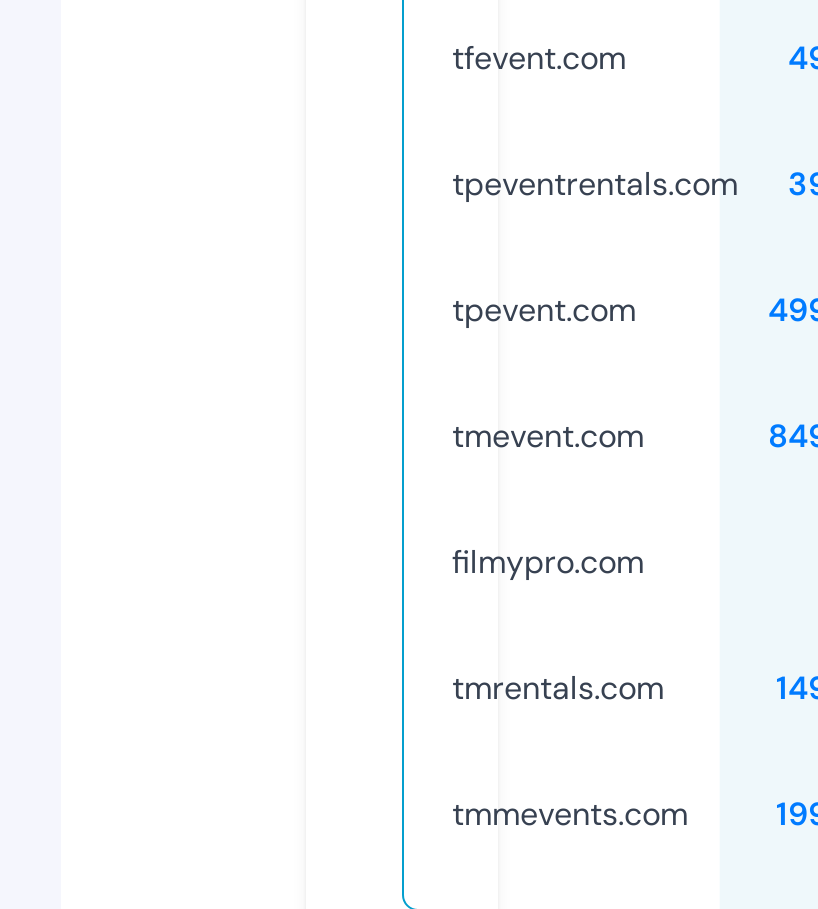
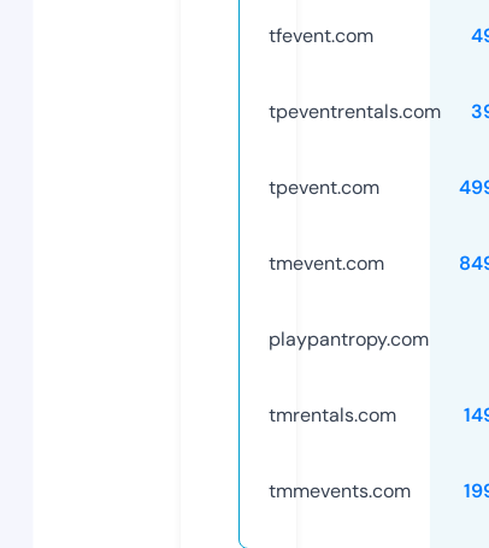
[452,541,644,583] filmypro.com -> [269,326,429,351] playpantropy.com

